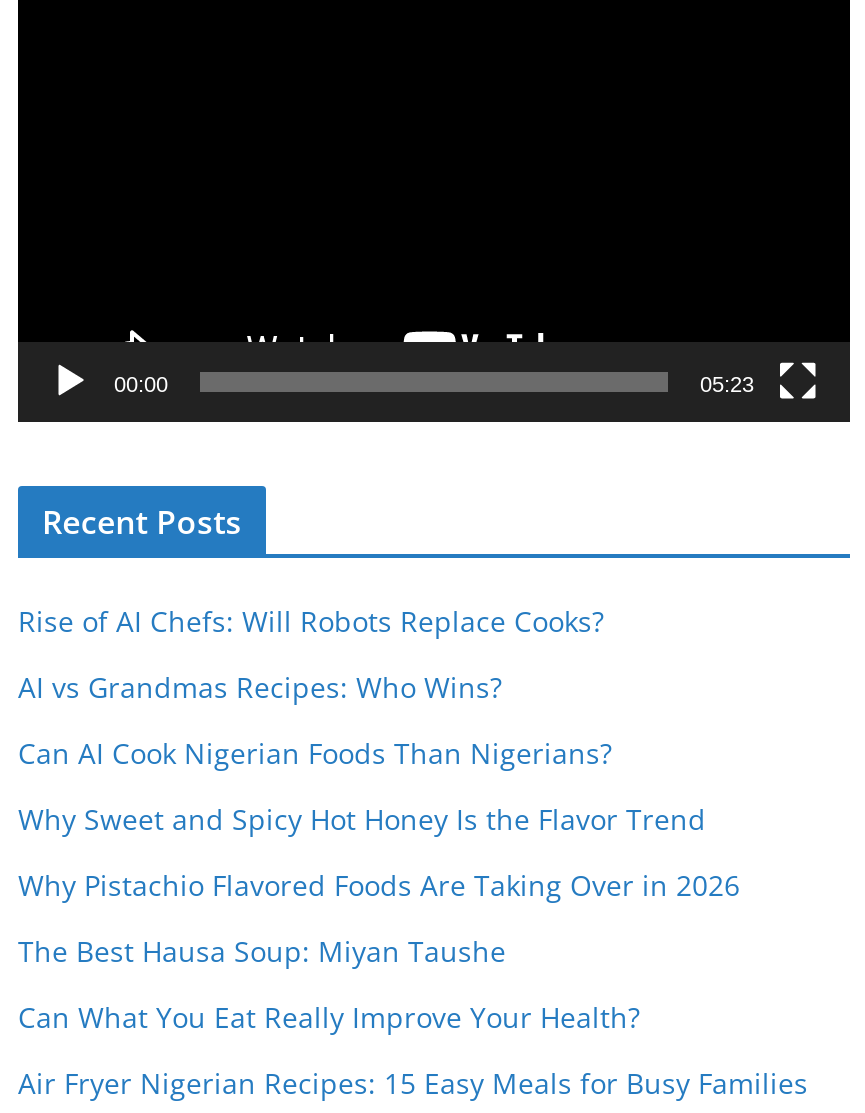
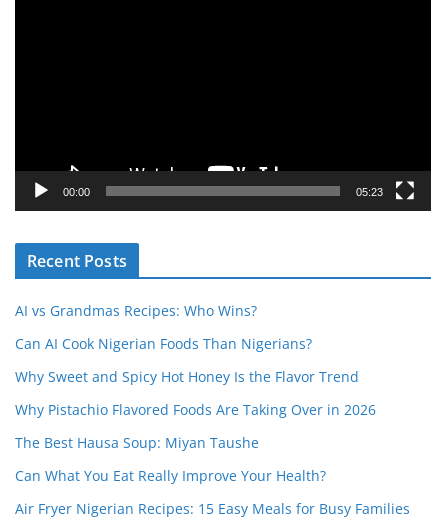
[18,601,604,639] Rise of AI Chefs: Will Robots Replace Cooks? -> none

